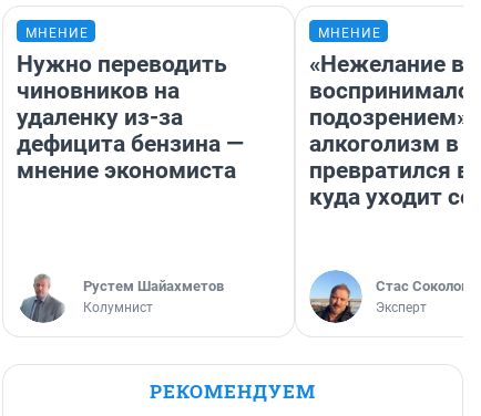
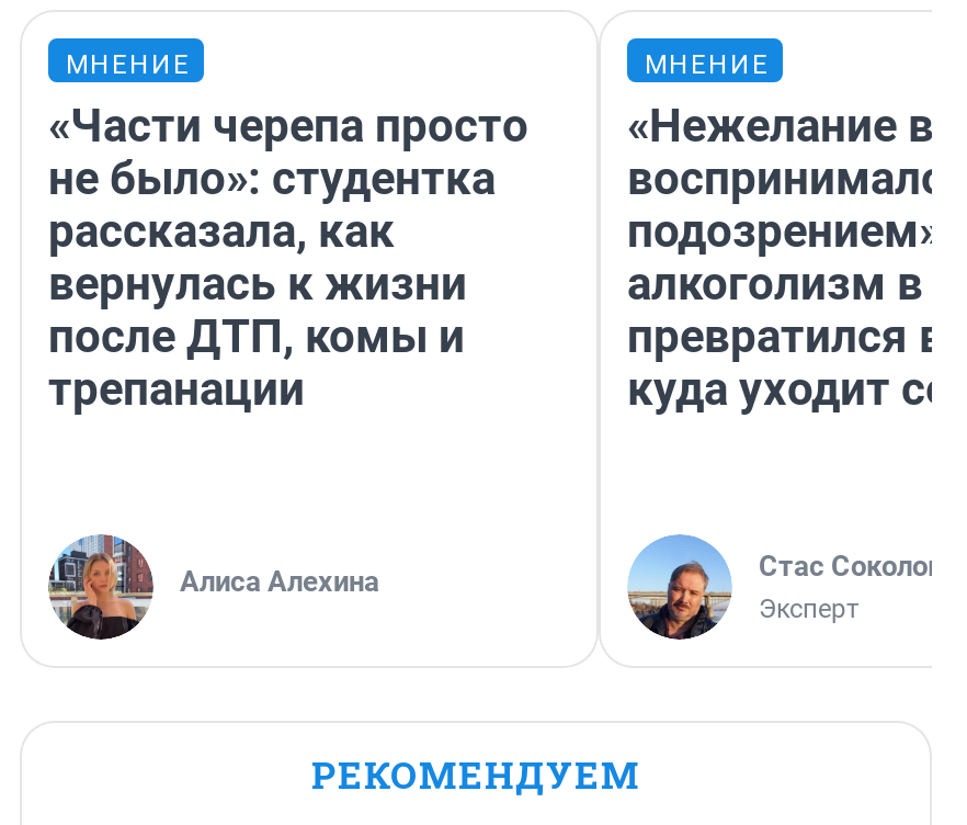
[17,51,244,184] Нужно переводить | чиновников на | удаленку из-за | дефицита бензина — | мнение экономиста -> [48,100,528,416] «Части черепа просто | не было»: студентка | рассказала, как | вернулась к жизни | после ДТП, комы и | трепанации
[17,270,224,324] [image] | Рустем Шайахметов | Колумнист -> [46,532,379,642] [image] | Алиса Алехина

